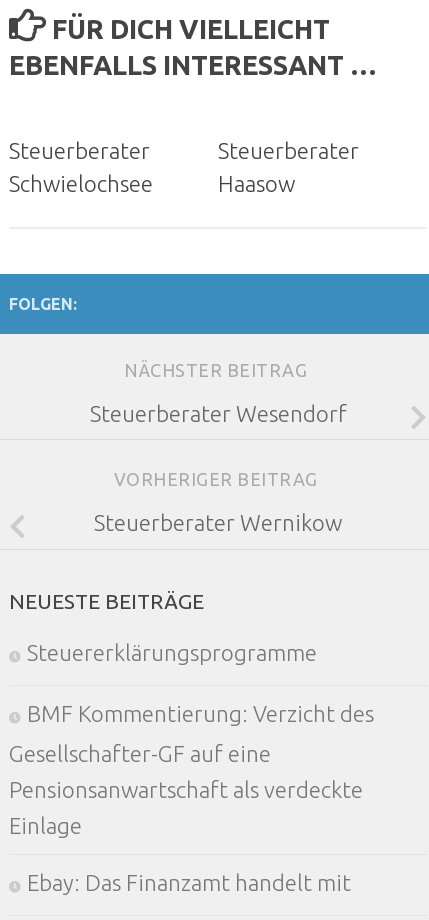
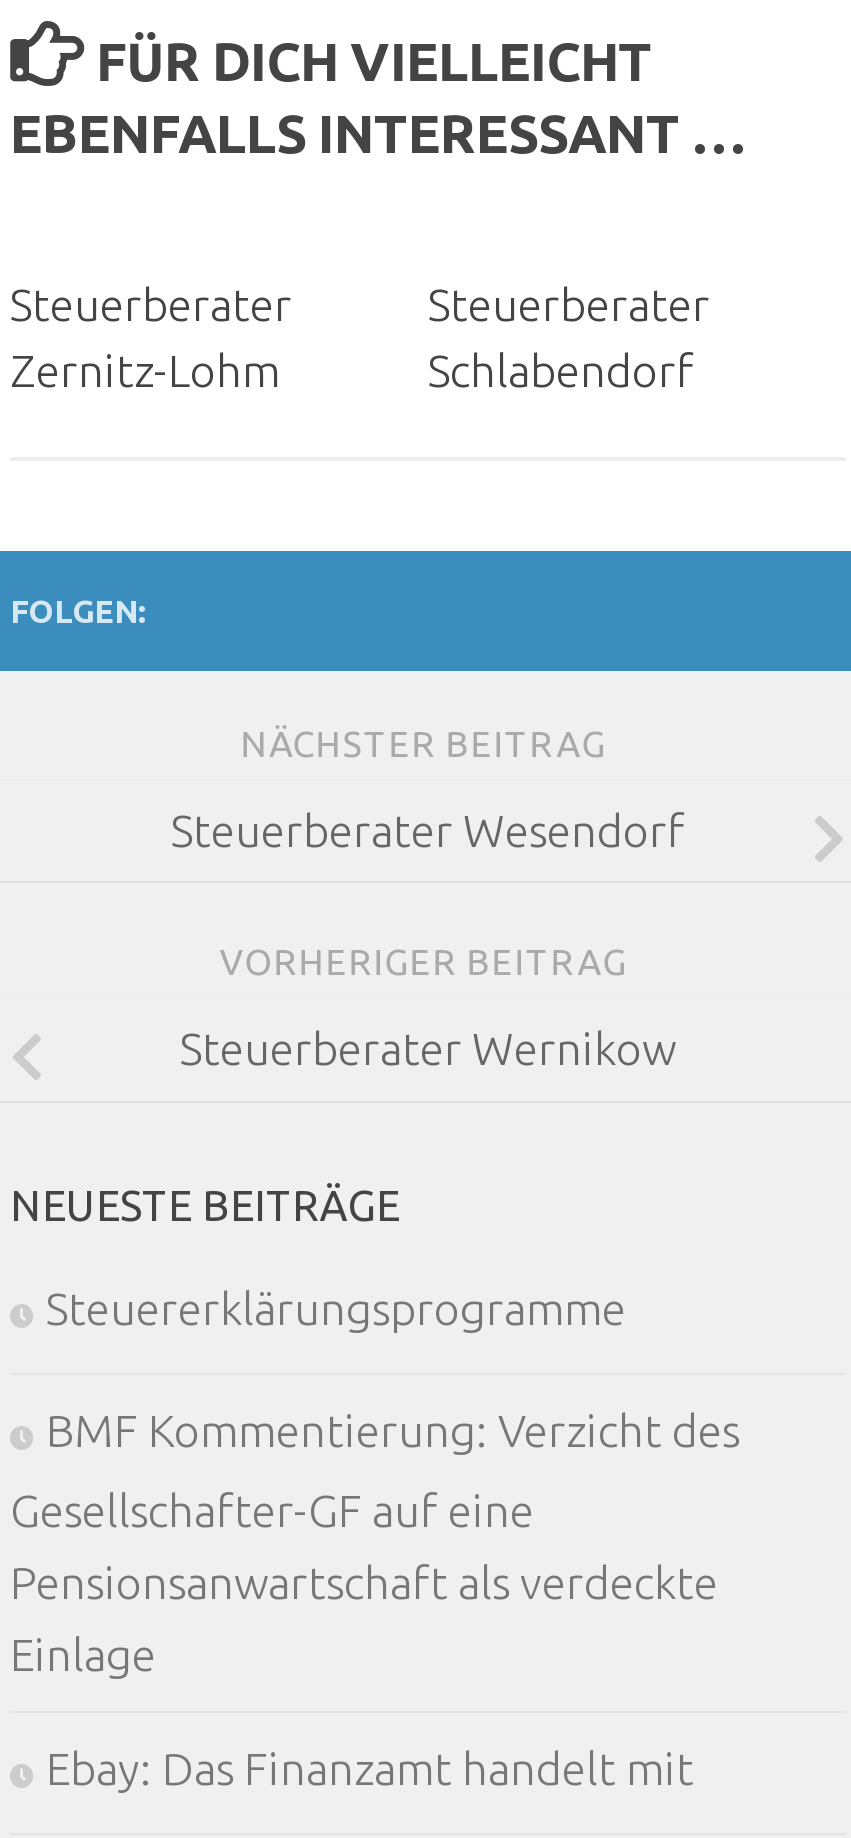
[9,171,153,196] Schwielochsee -> [10,346,280,396] Zernitz-Lohm
[218,171,295,196] Haasow -> [428,346,694,396] Schlabendorf

